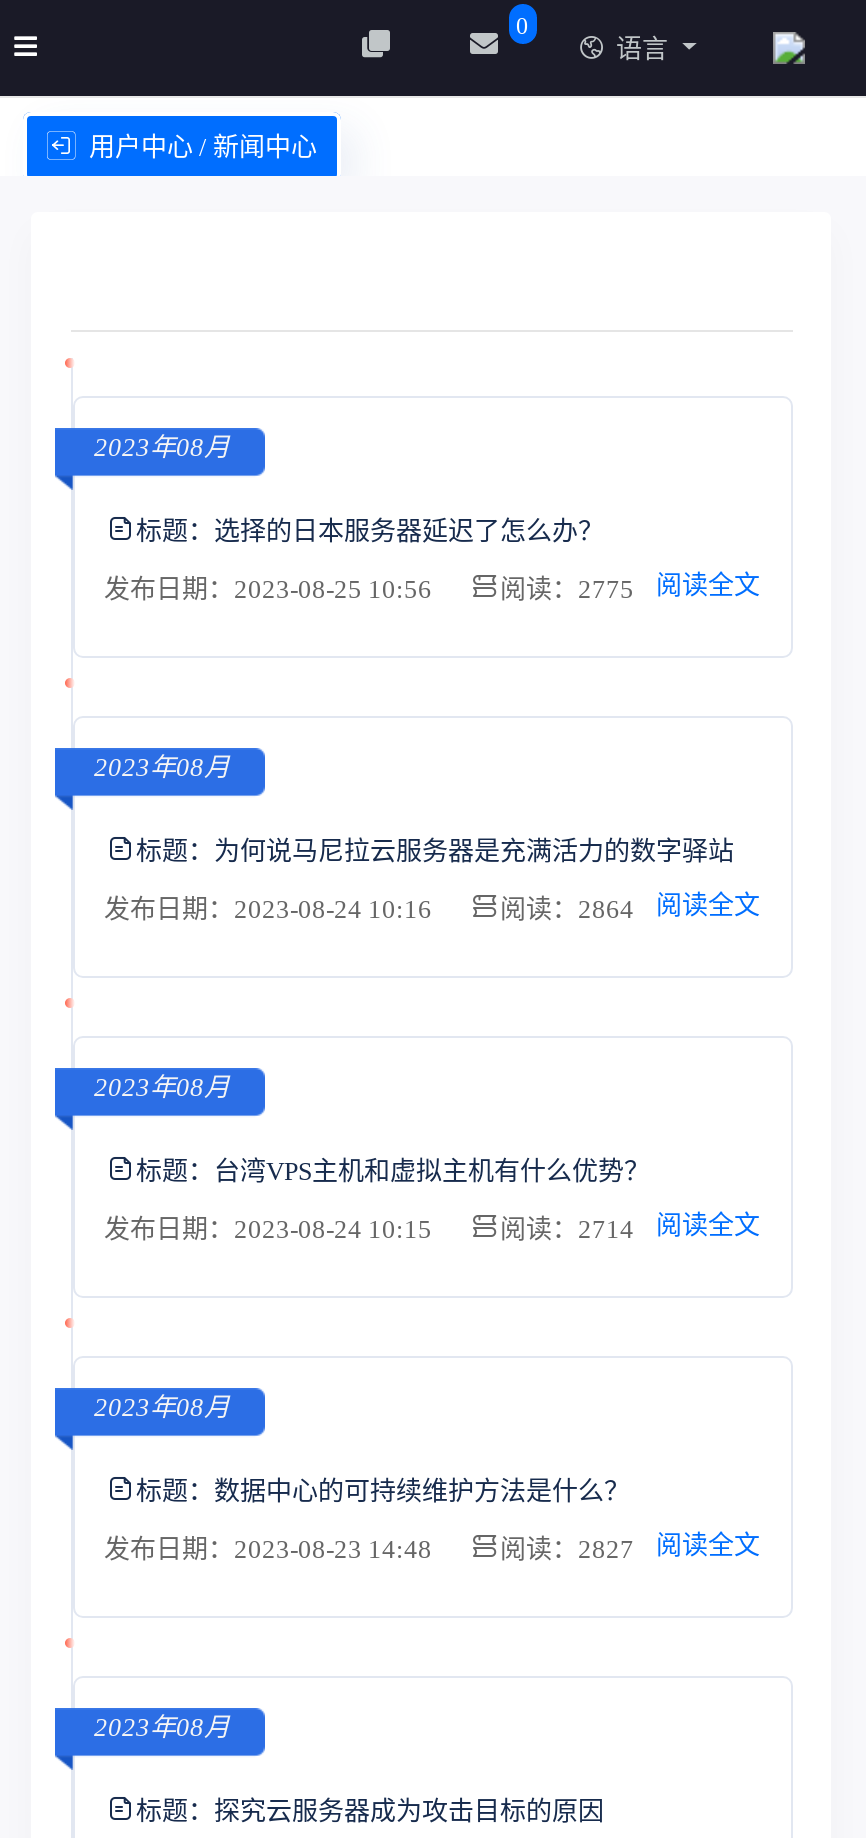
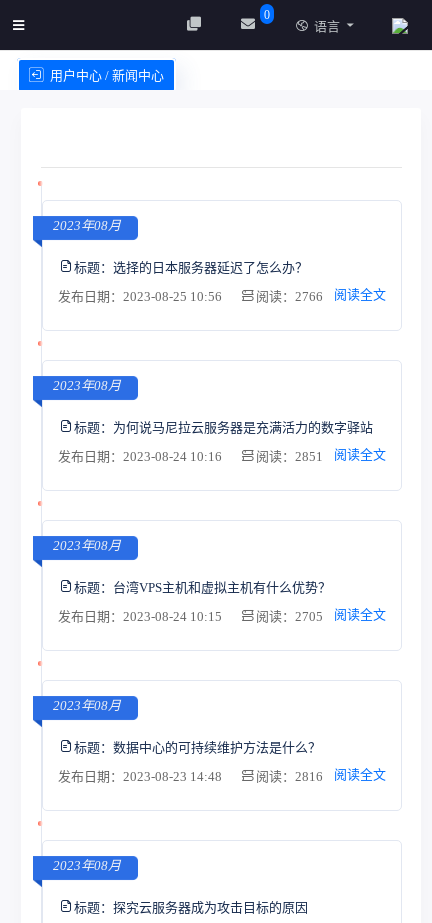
[500,570,760,604] 阅读：2775 阅读全文 -> [255,287,385,304] 阅读：2766 阅读全文
[500,890,760,924] 阅读：2864 阅读全文 -> [255,447,385,464] 阅读：2851 阅读全文
[500,1210,760,1244] 阅读：2714 阅读全文 -> [255,607,385,624] 阅读：2705 阅读全文
[500,1530,760,1564] 阅读：2827 阅读全文 -> [255,767,385,784] 阅读：2816 阅读全文

